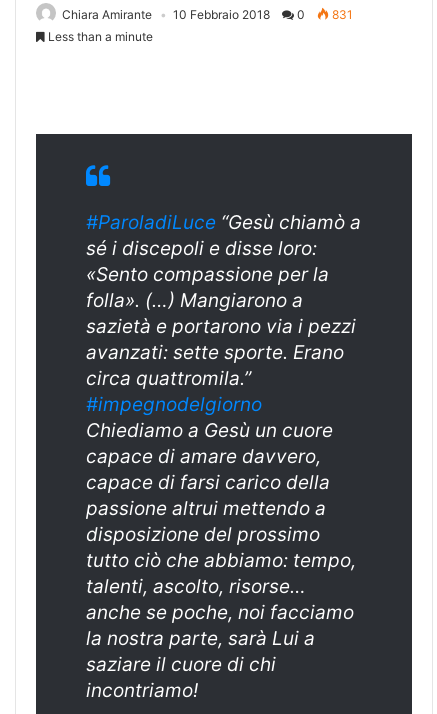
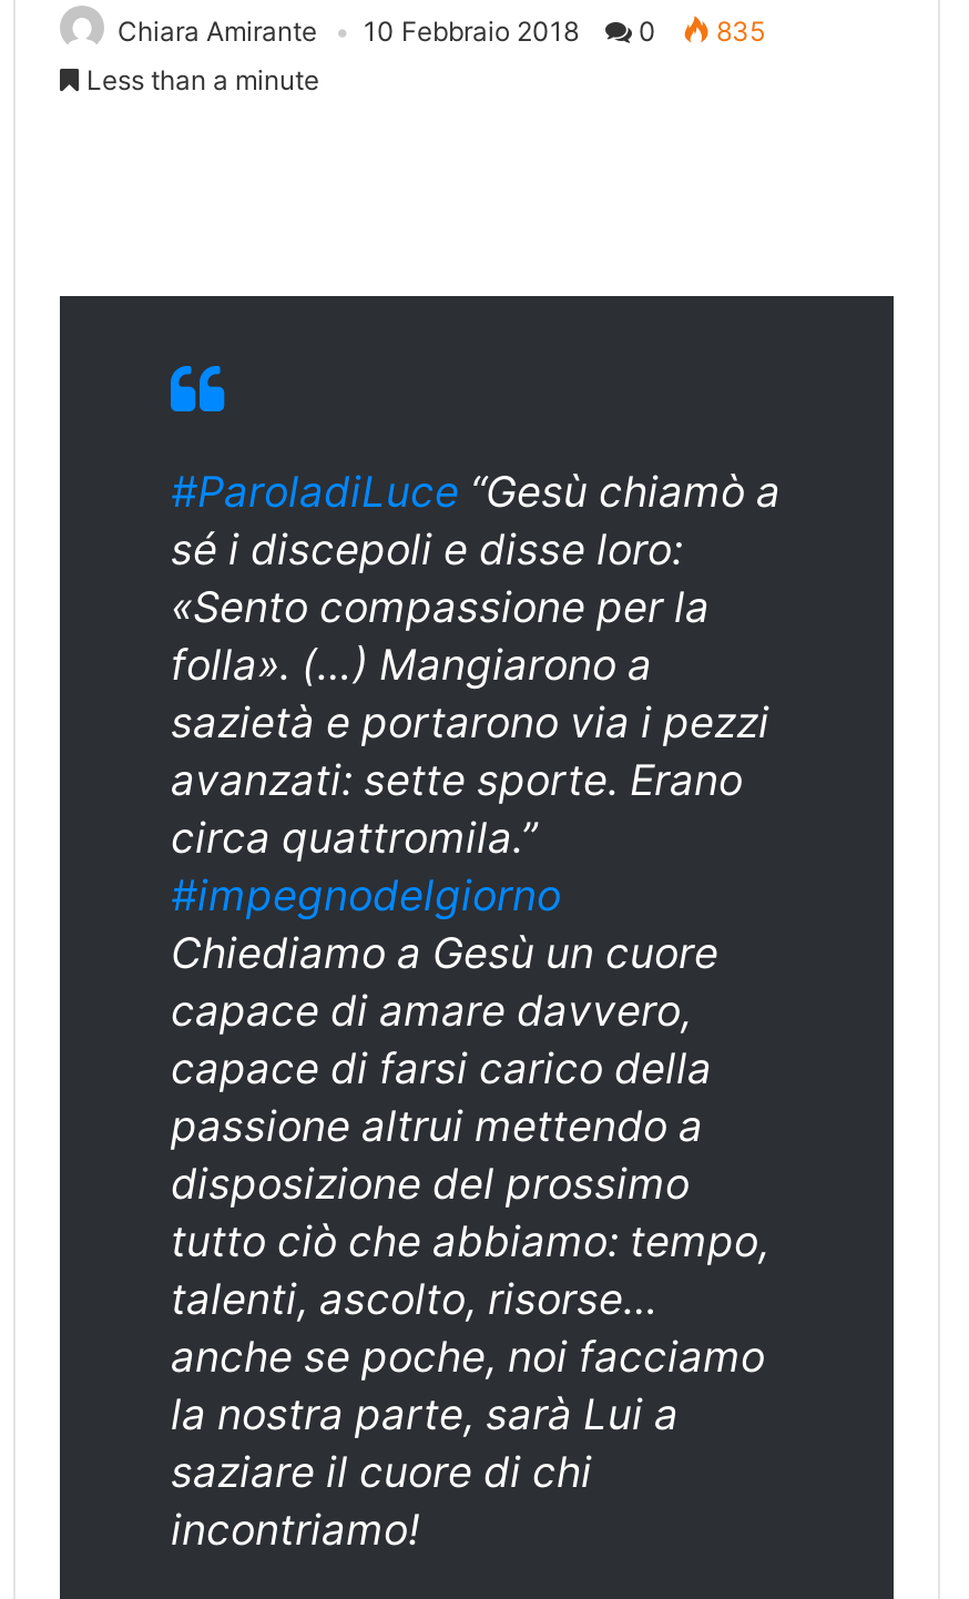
[62,7,353,22] Chiara Amirante 10 Febbraio 2018 0 831 -> [118,14,765,47] Chiara Amirante 10 Febbraio 2018 0 835

